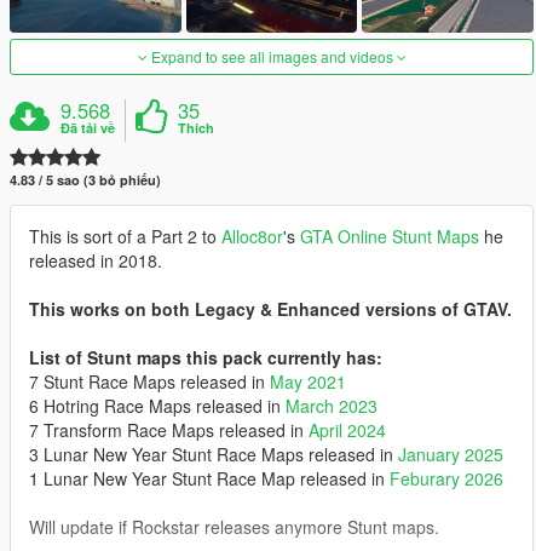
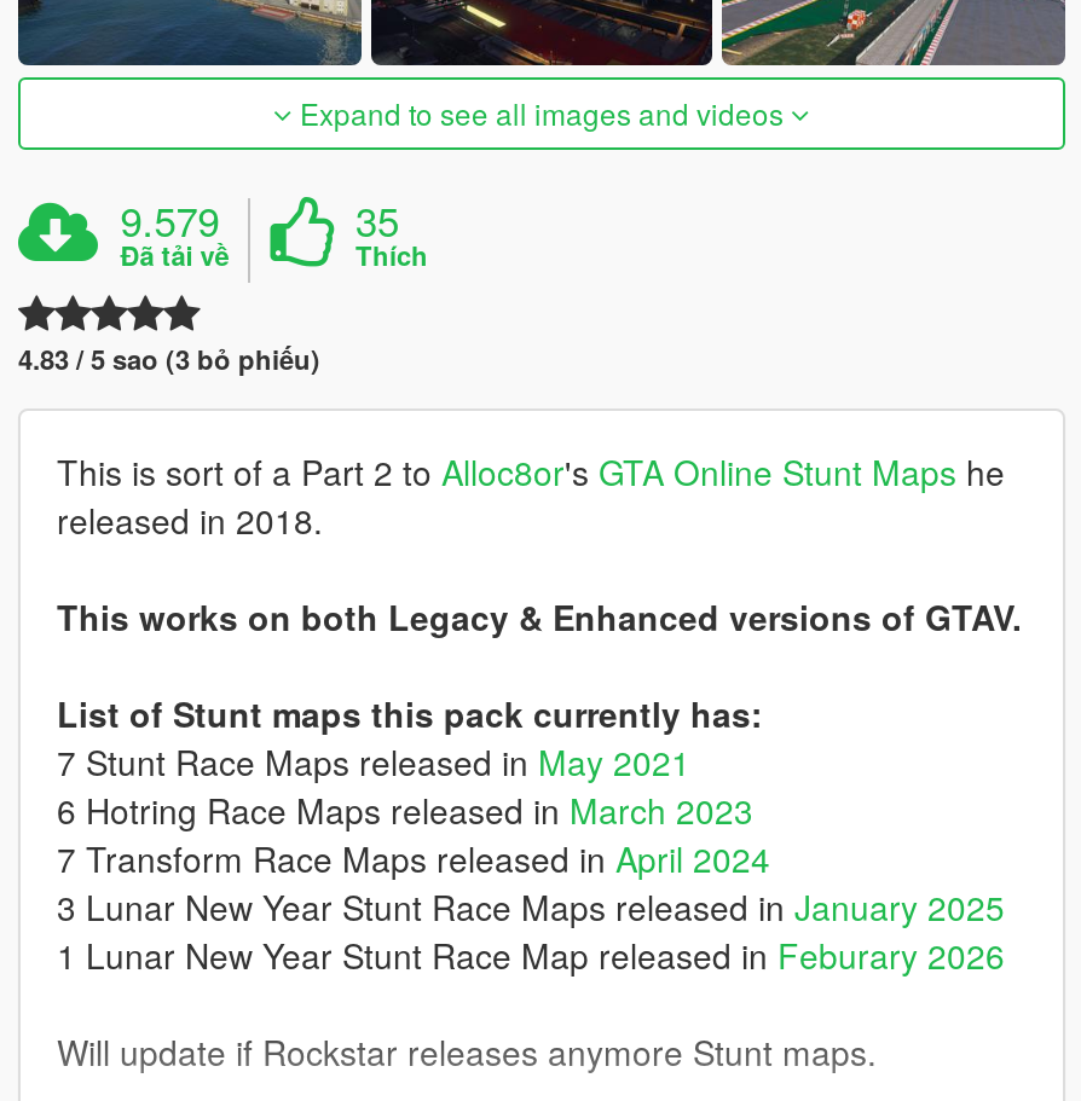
[61,96,110,125] 9.568 -> [120,191,219,249] 9.579

